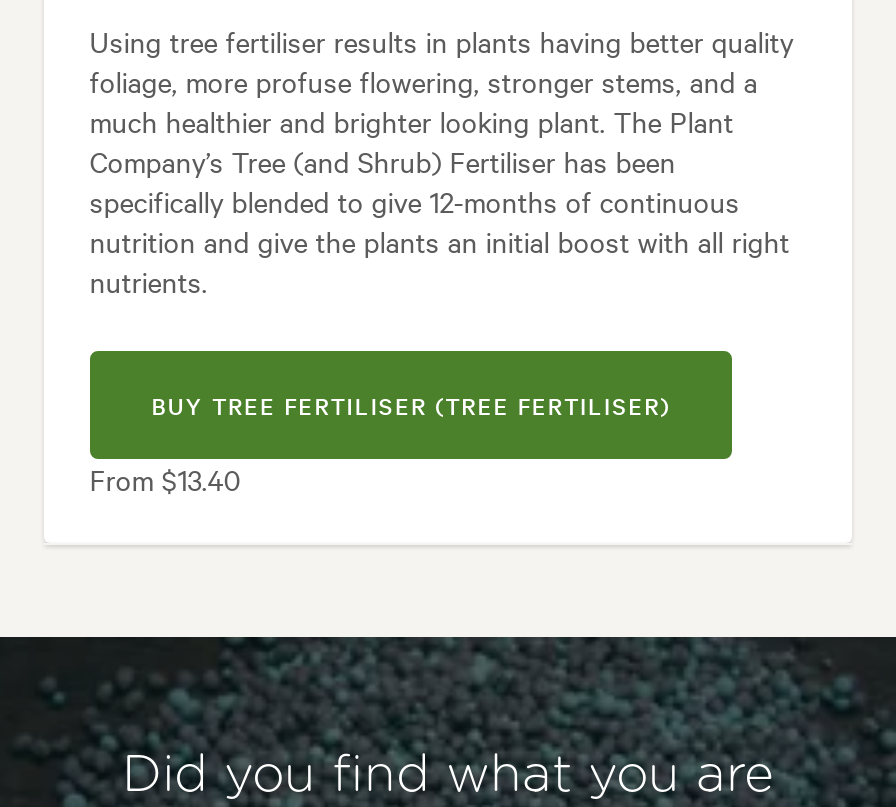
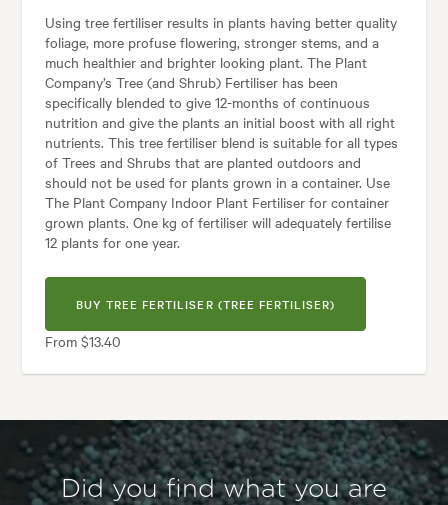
[90,260,208,300] nutrients. -> [45,131,398,251] nutrients. This tree fertiliser blend is suitable for all types | of Trees and Shrubs that are planted outdoors and | should not be used for plants grown in a container. Use | The Plant Company Indoor Plant Fertiliser for container | grown plants. One kg of fertiliser will adequately fertilise | 12 plants for one year.

